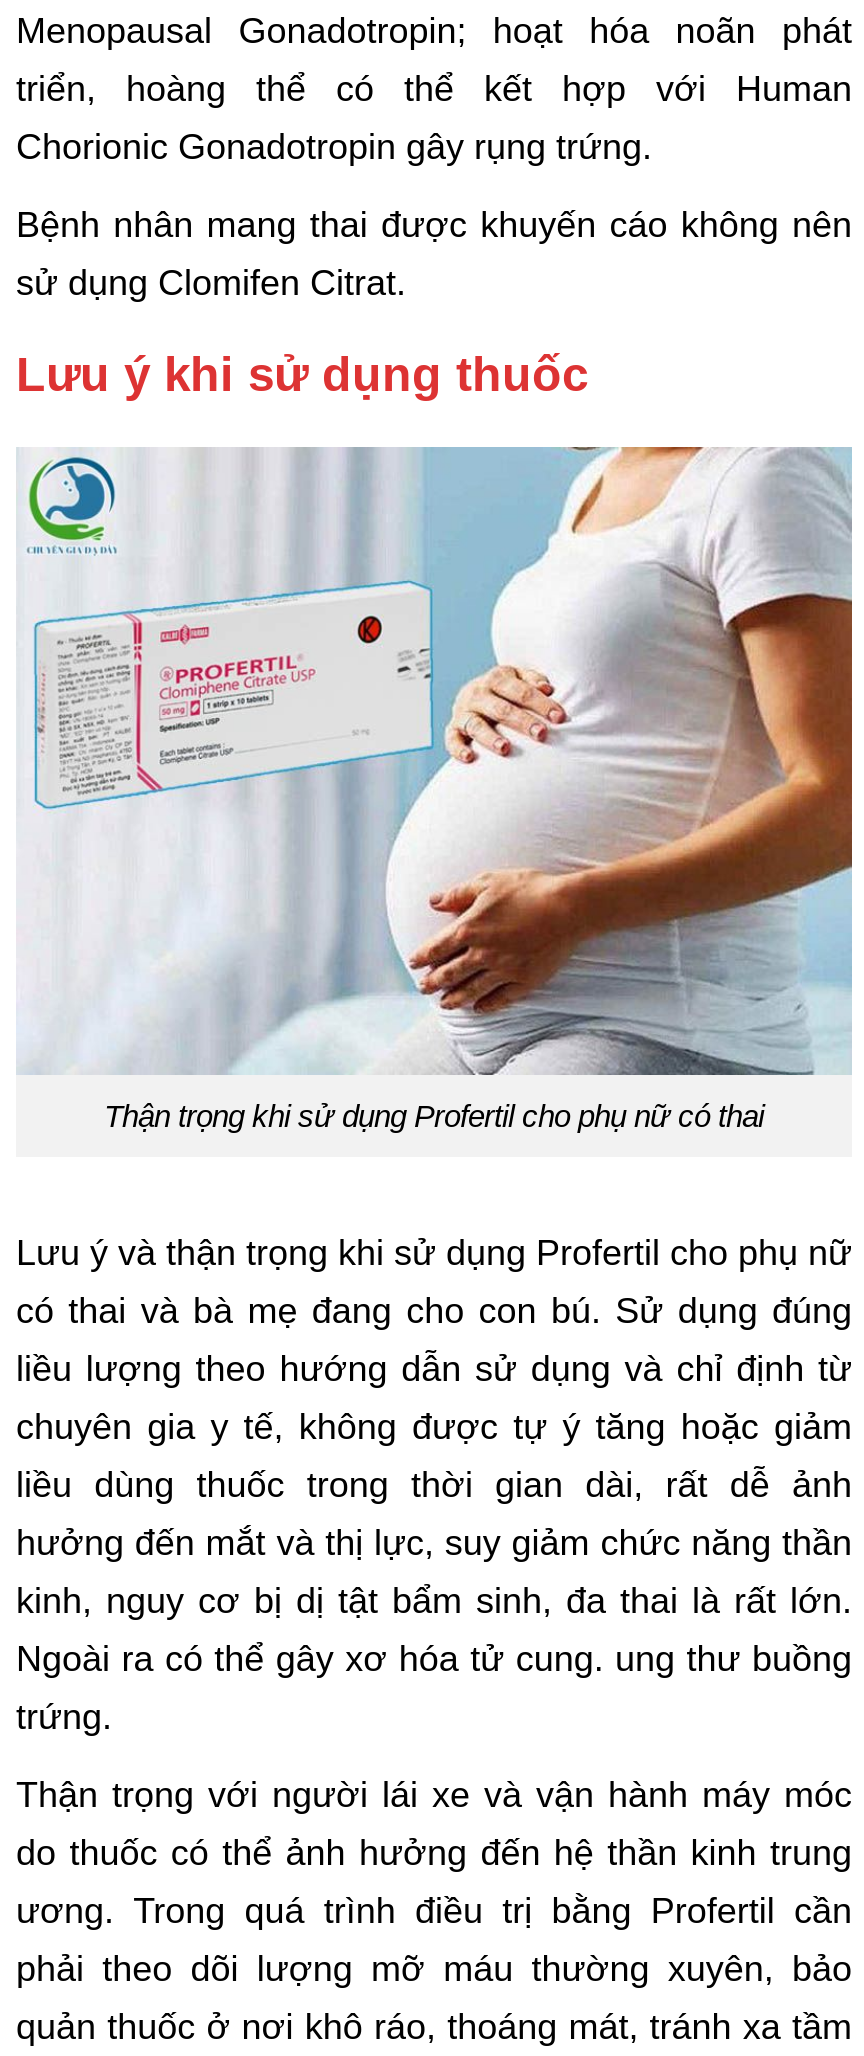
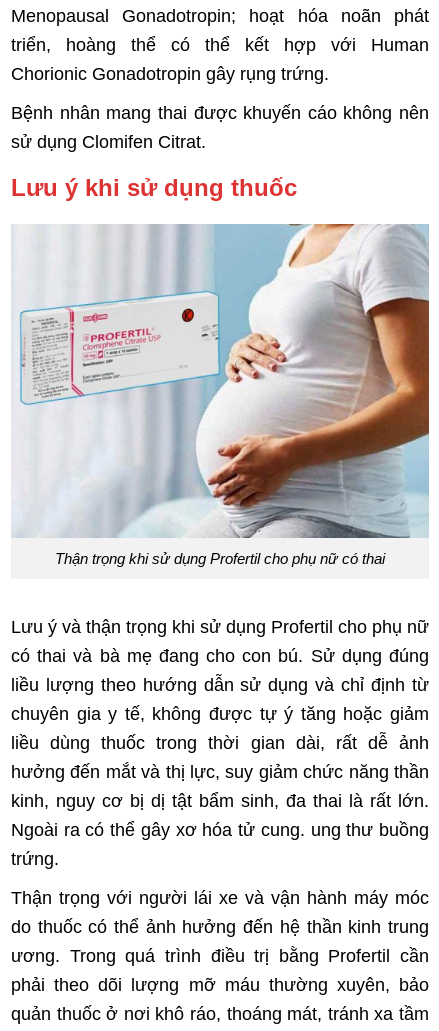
[26,456,118,554] [image] -> none

